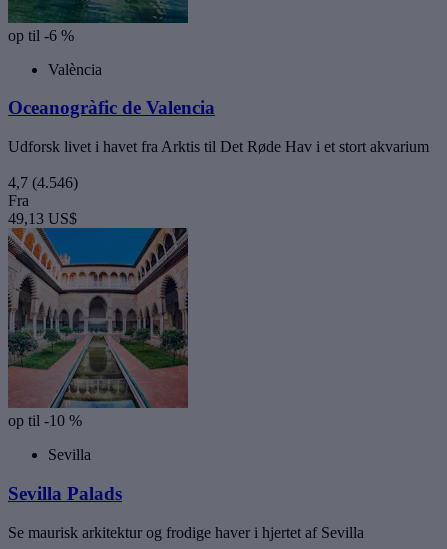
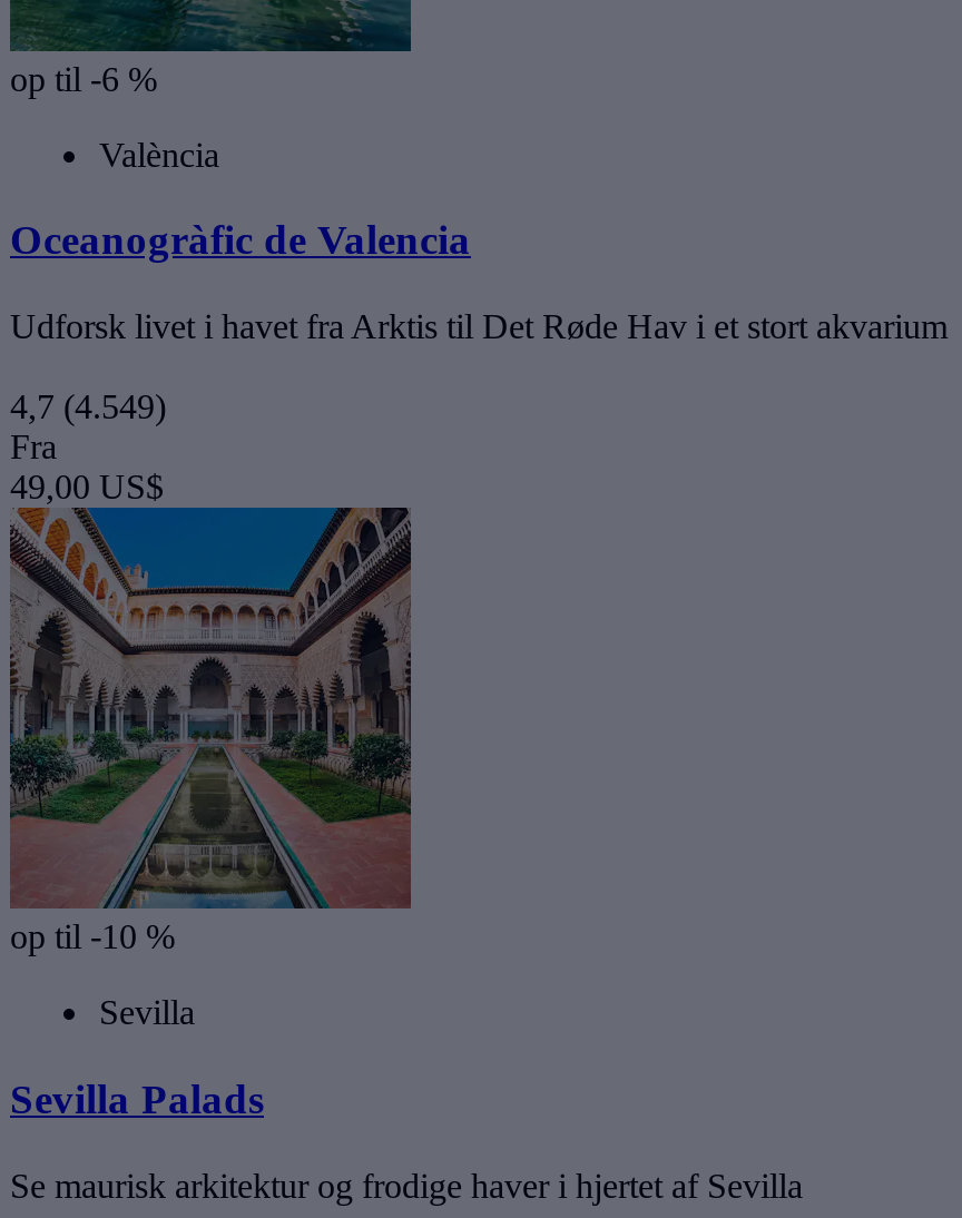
[8,174,78,191] 4,7 (4.546) -> [10,388,166,426] 4,7 (4.549)
[8,210,77,227] 49,13 US$ -> [10,468,164,506] 49,00 US$

